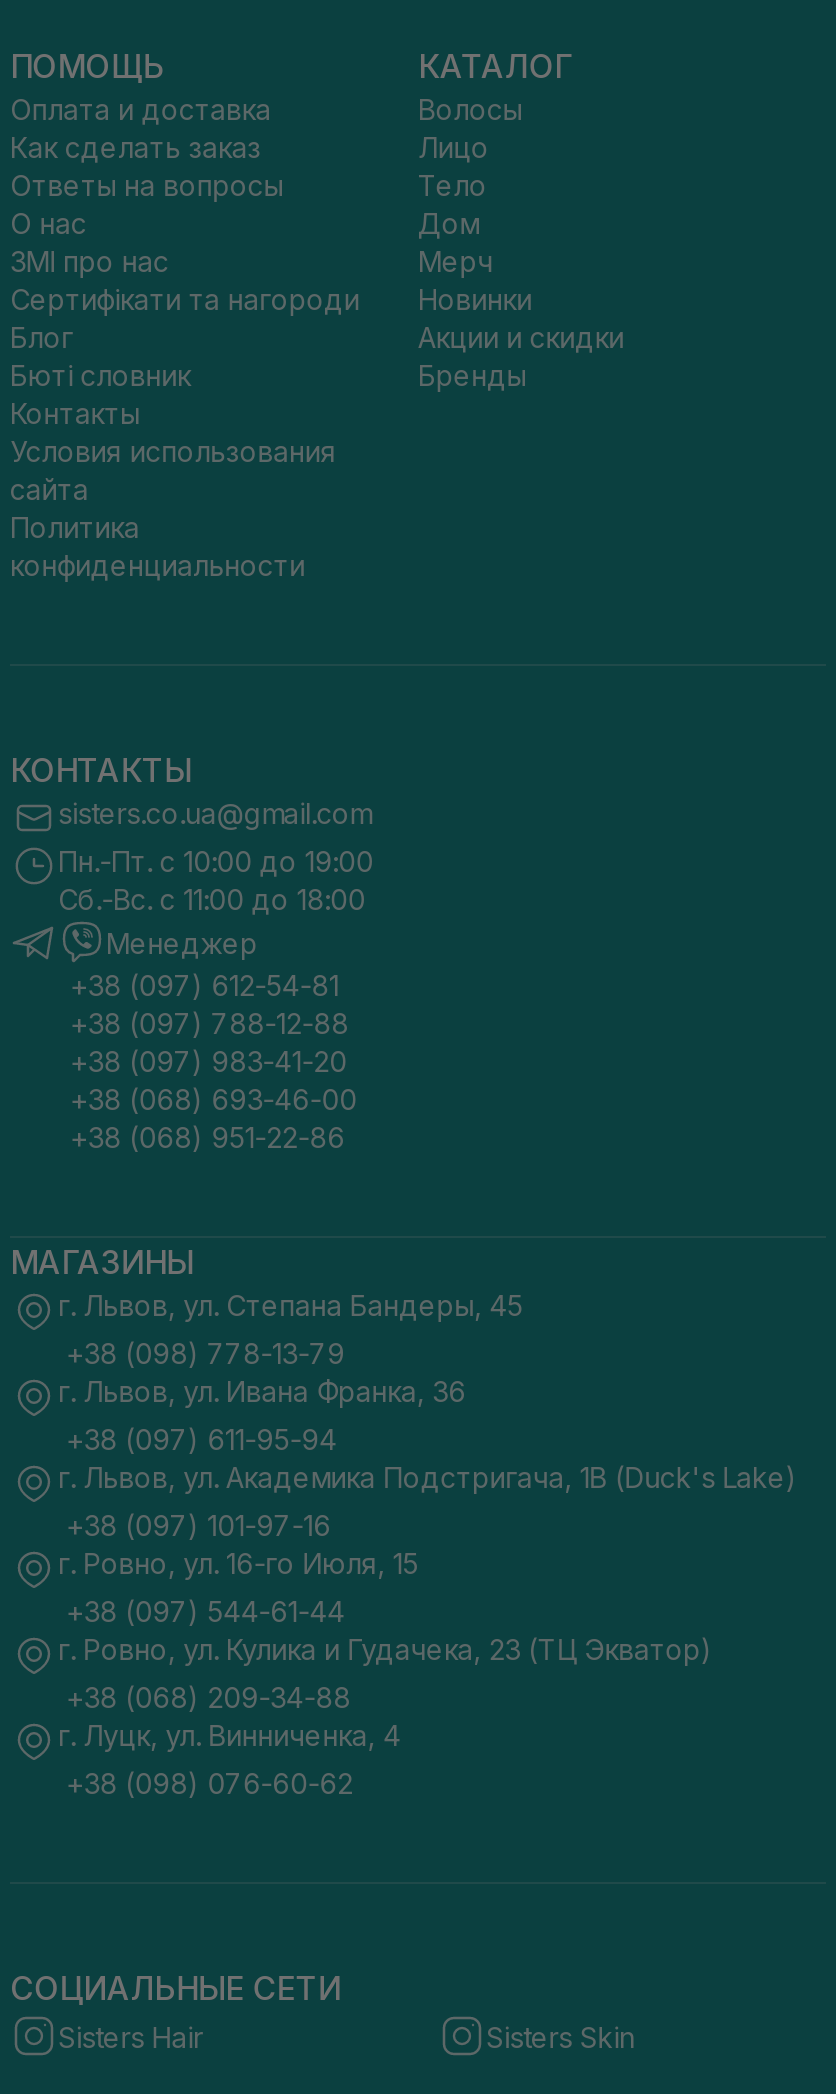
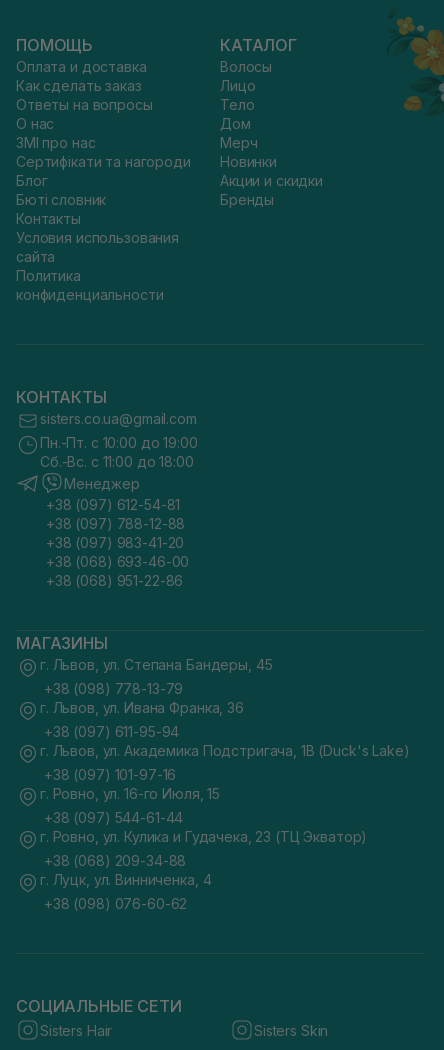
none -> [387,9,441,115] [image]

